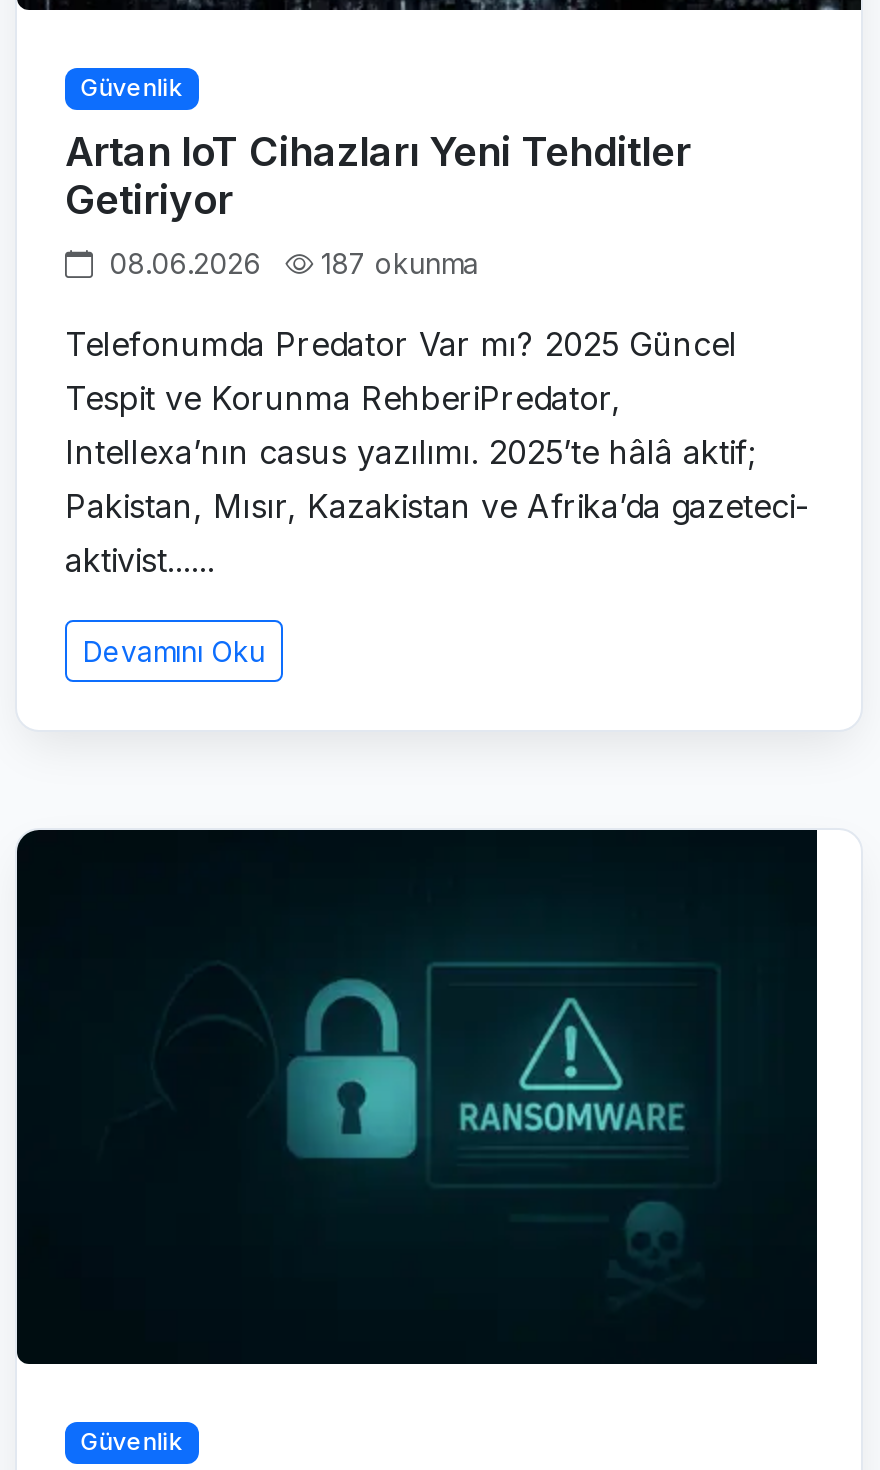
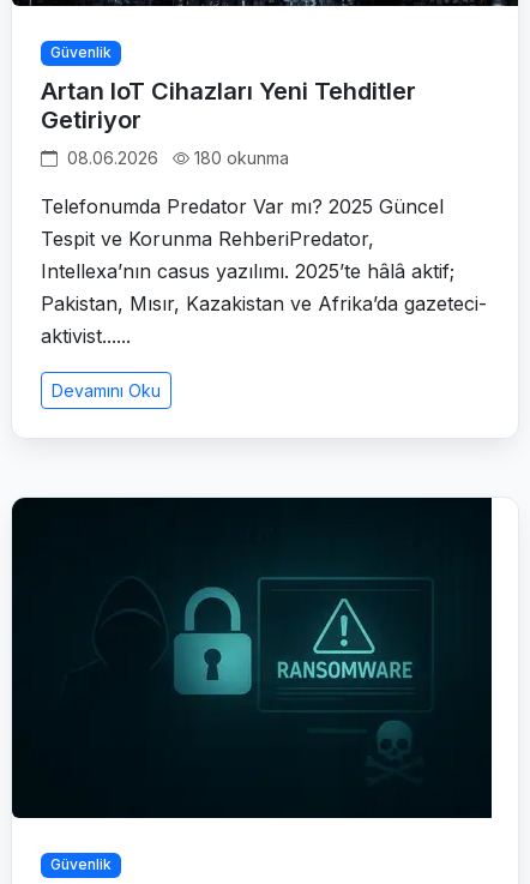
[101,247,479,281] 08.06.2026 187 okunma -> [62,148,289,169] 08.06.2026 180 okunma

